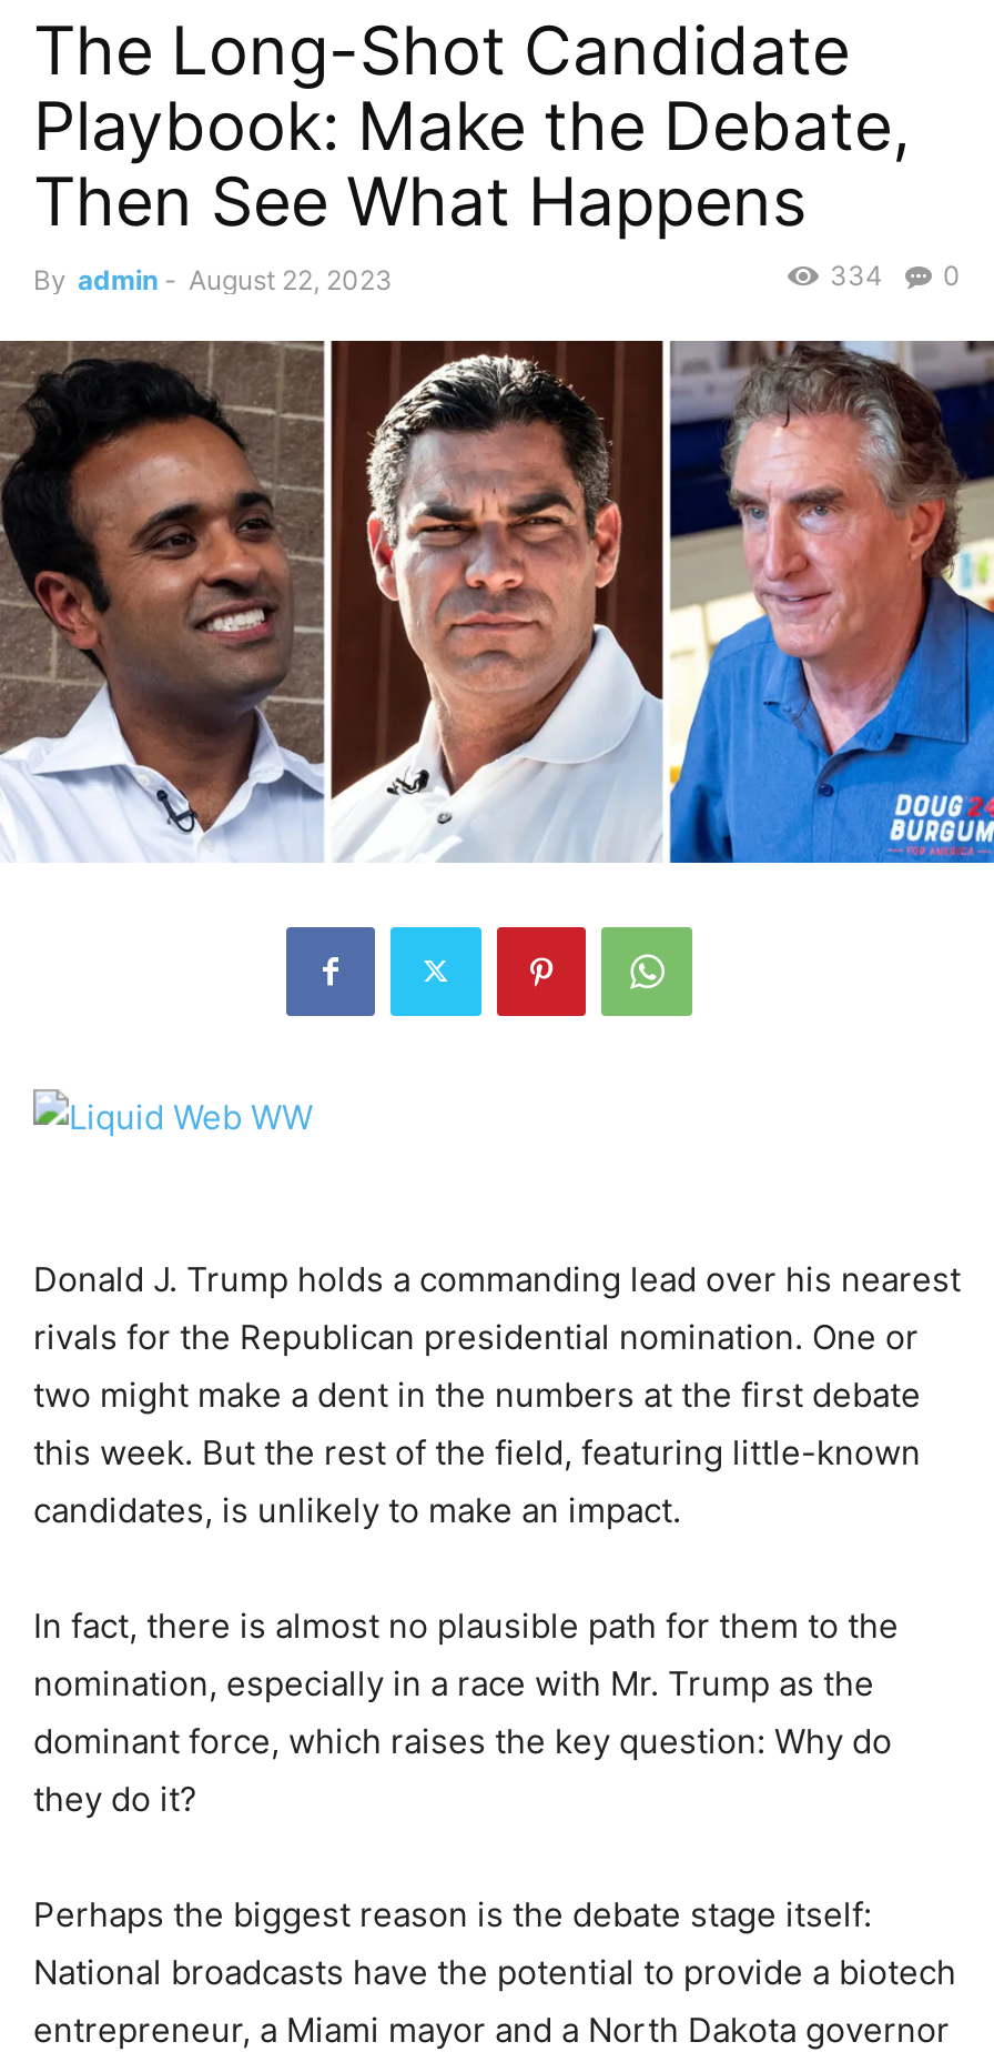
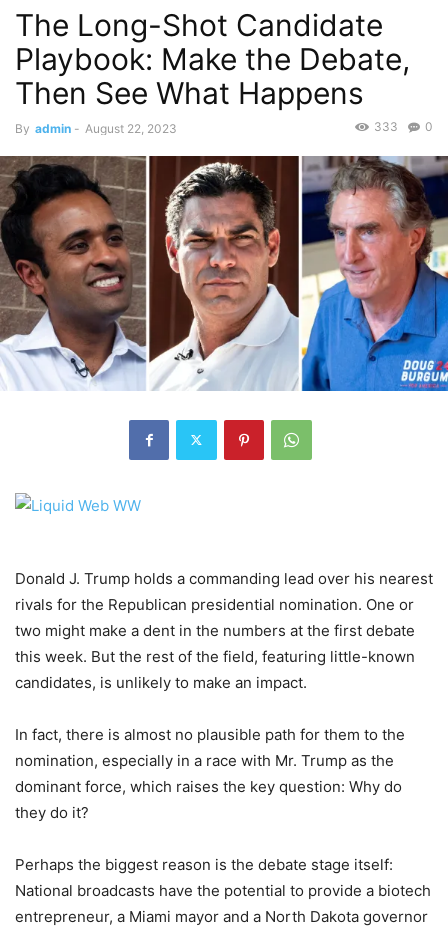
[830,259,961,292] 334 0 -> [374,119,433,134] 333 0

